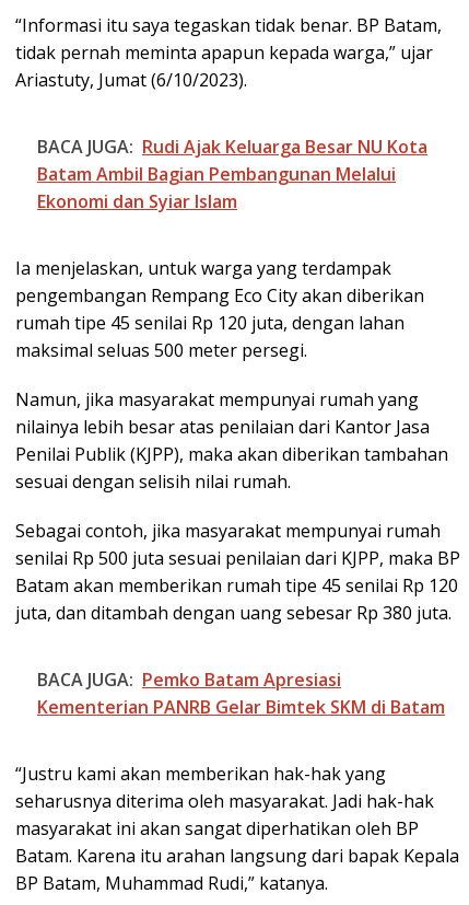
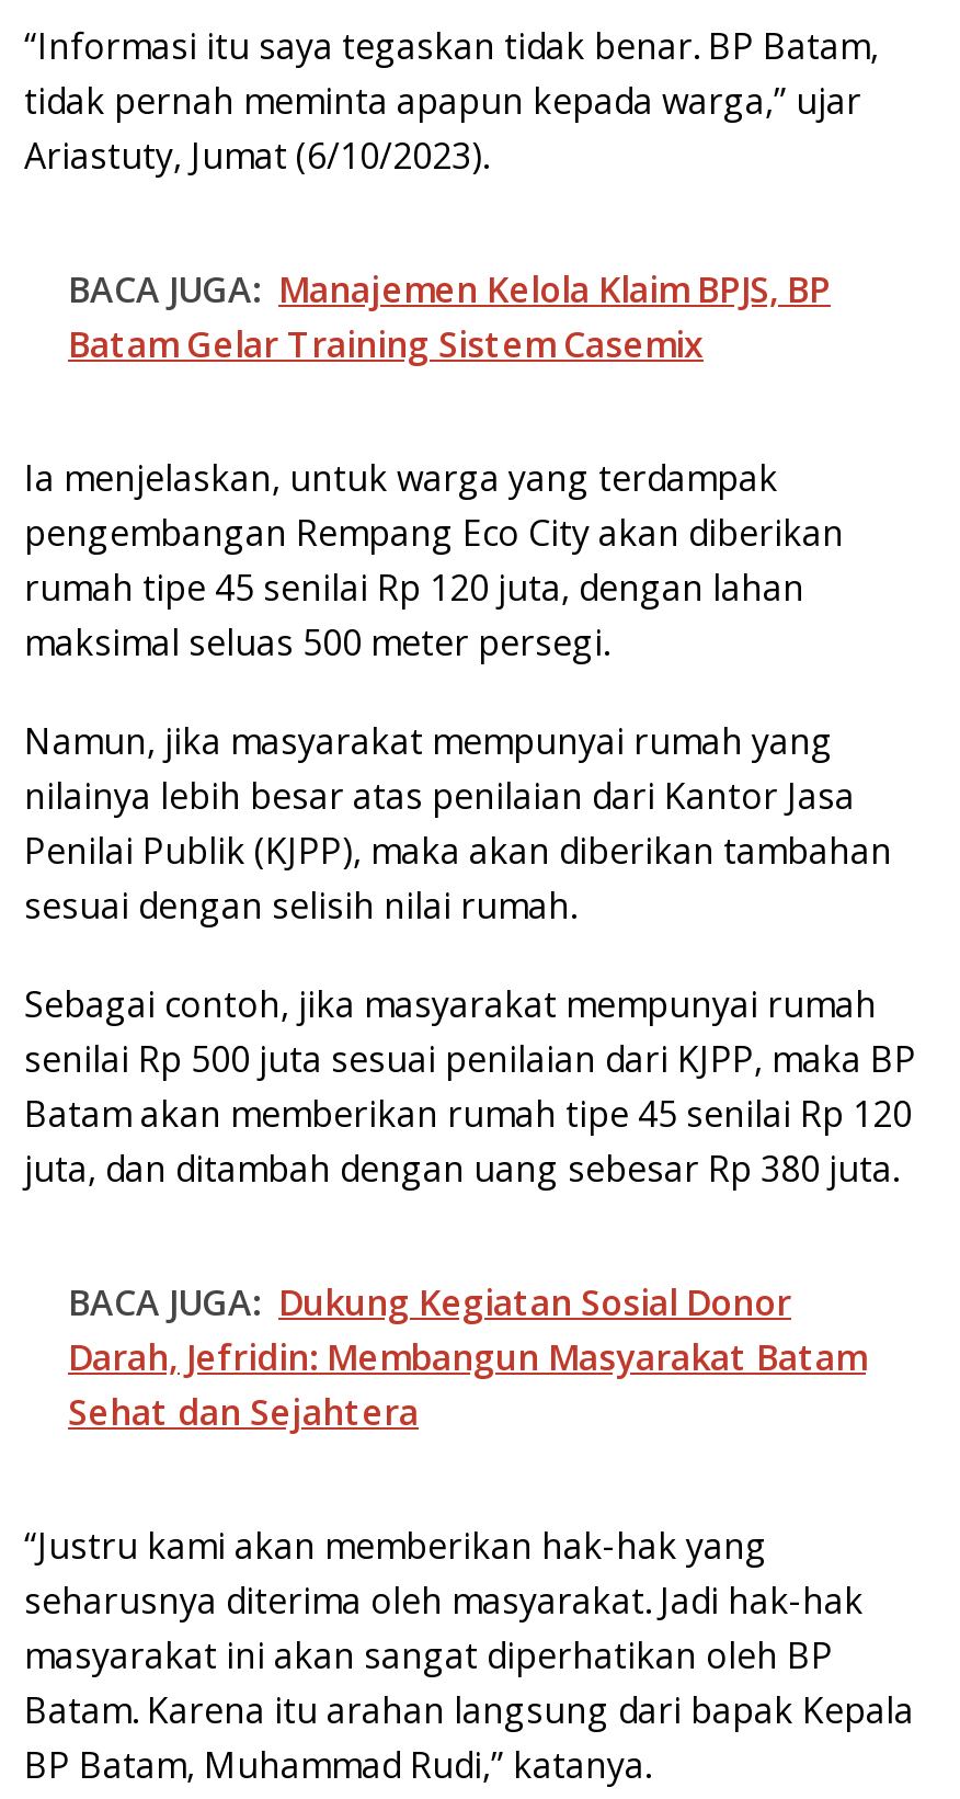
[37,135,427,214] BACA JUGA: Rudi Ajak Keluarga Besar NU Kota | Batam Ambil Bagian Pembangunan Melalui | Ekonomi dan Syiar Islam -> [68,265,831,368] BACA JUGA: Manajemen Kelola Klaim BPJS, BP | Batam Gelar Training Sistem Casemix
moved [15,256,460,625] -> [24,453,916,1192]: Ia menjelaskan, untuk warga yang terdampak | pengembangan Rempang Eco City akan diberikan | rumah tipe 45 senilai Rp 120 juta, dengan lahan | ... | Batam akan memberikan rumah tipe 45 senilai Rp 120 | juta, dan ditambah dengan uang sebesar Rp 380 juta.
[37,668,445,719] BACA JUGA: Pemko Batam Apresiasi | Kementerian PANRB Gelar Bimtek SKM di Batam -> [68,1278,866,1435] BACA JUGA: Dukung Kegiatan Sosial Donor | Darah, Jefridin: Membangun Masyarakat Batam | Sehat dan Sejahtera

